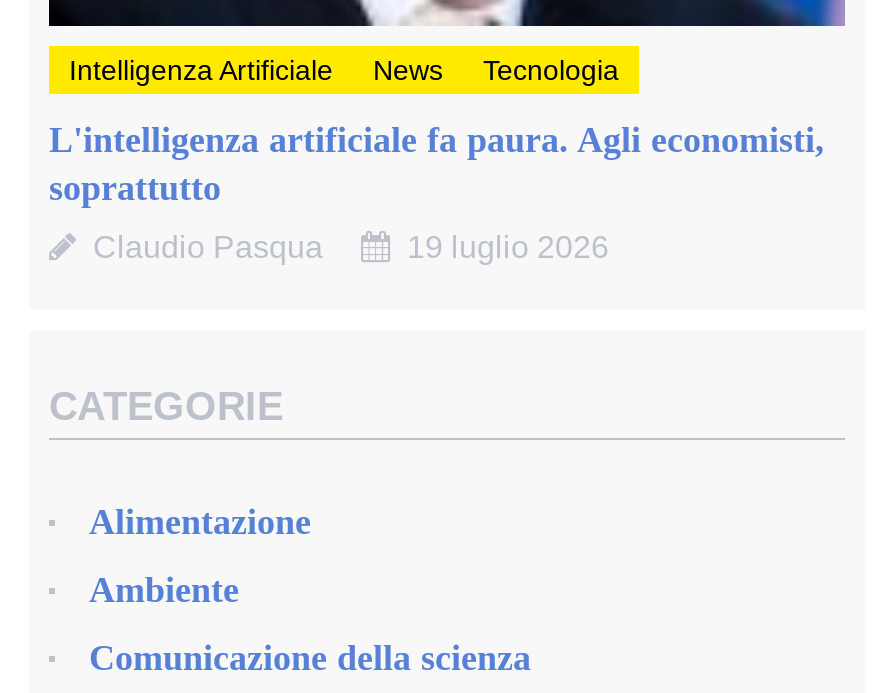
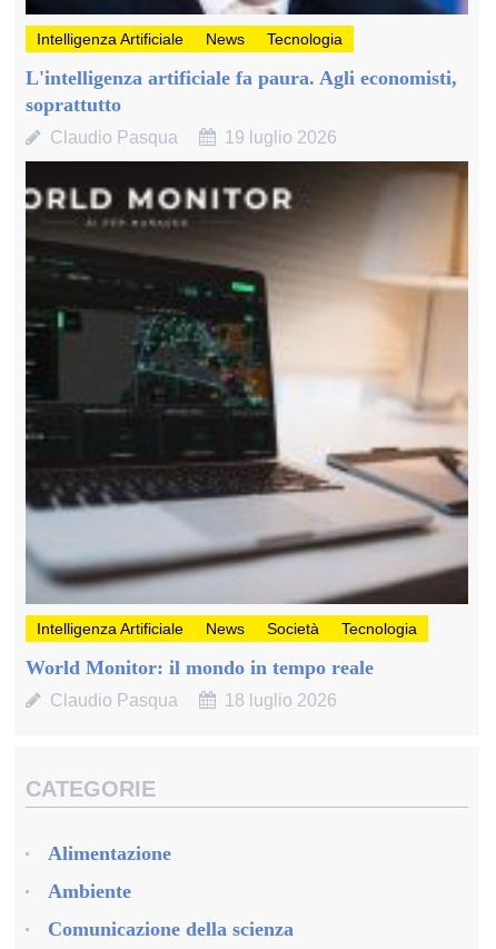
none -> [26,160,469,710] [image] | Intelligenza Artificiale | News | Società | Tecnologia | World Monitor: il mondo in tempo reale | Claudio Pasqua | 18 luglio 2026

